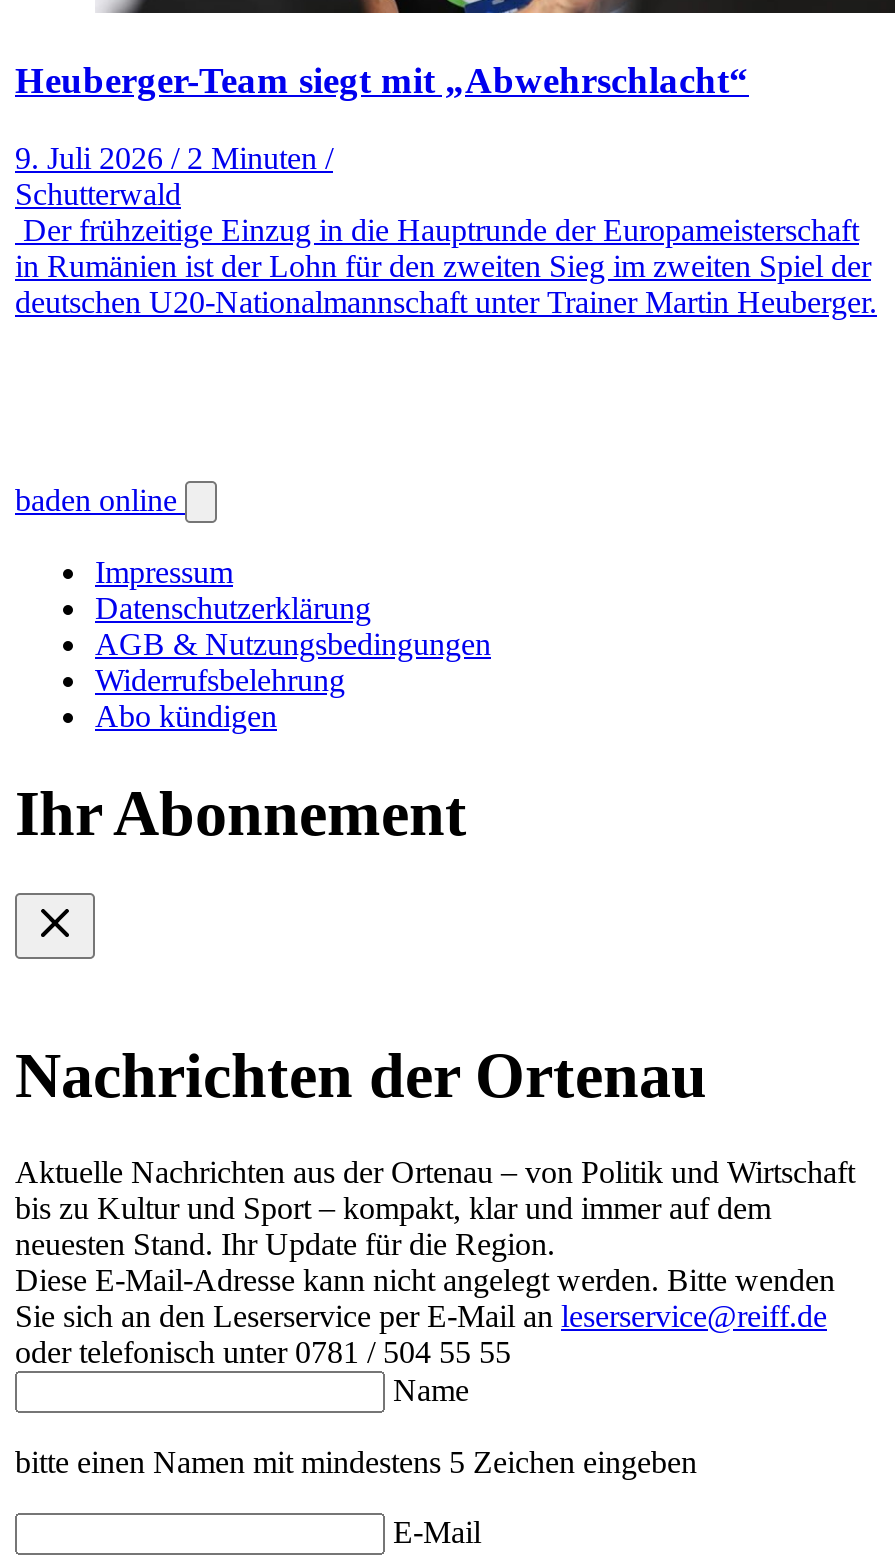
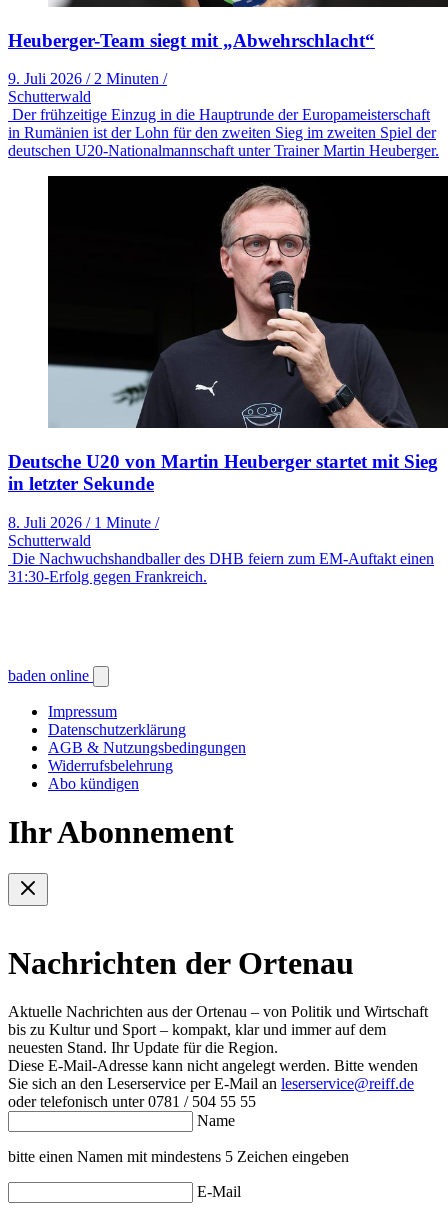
none -> [8,175,445,585] [image] | Deutsche U20 von Martin Heuberger startet mit Sieg | in letzter Sekunde | 8. Juli 2026 / 1 Minute / | Schutterwald | Die Nachwuchshandballer des DHB feiern zum EM-Auftakt einen | 31:30-Erfolg gegen Frankreich.

